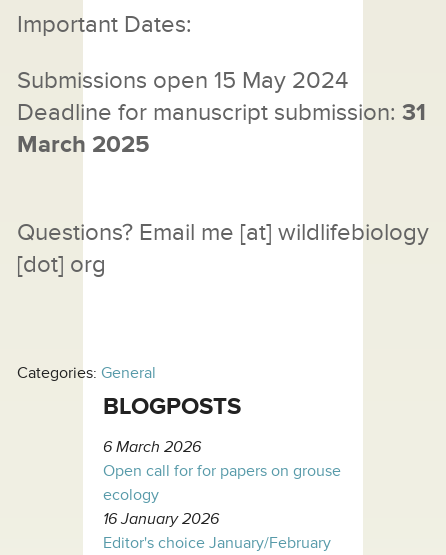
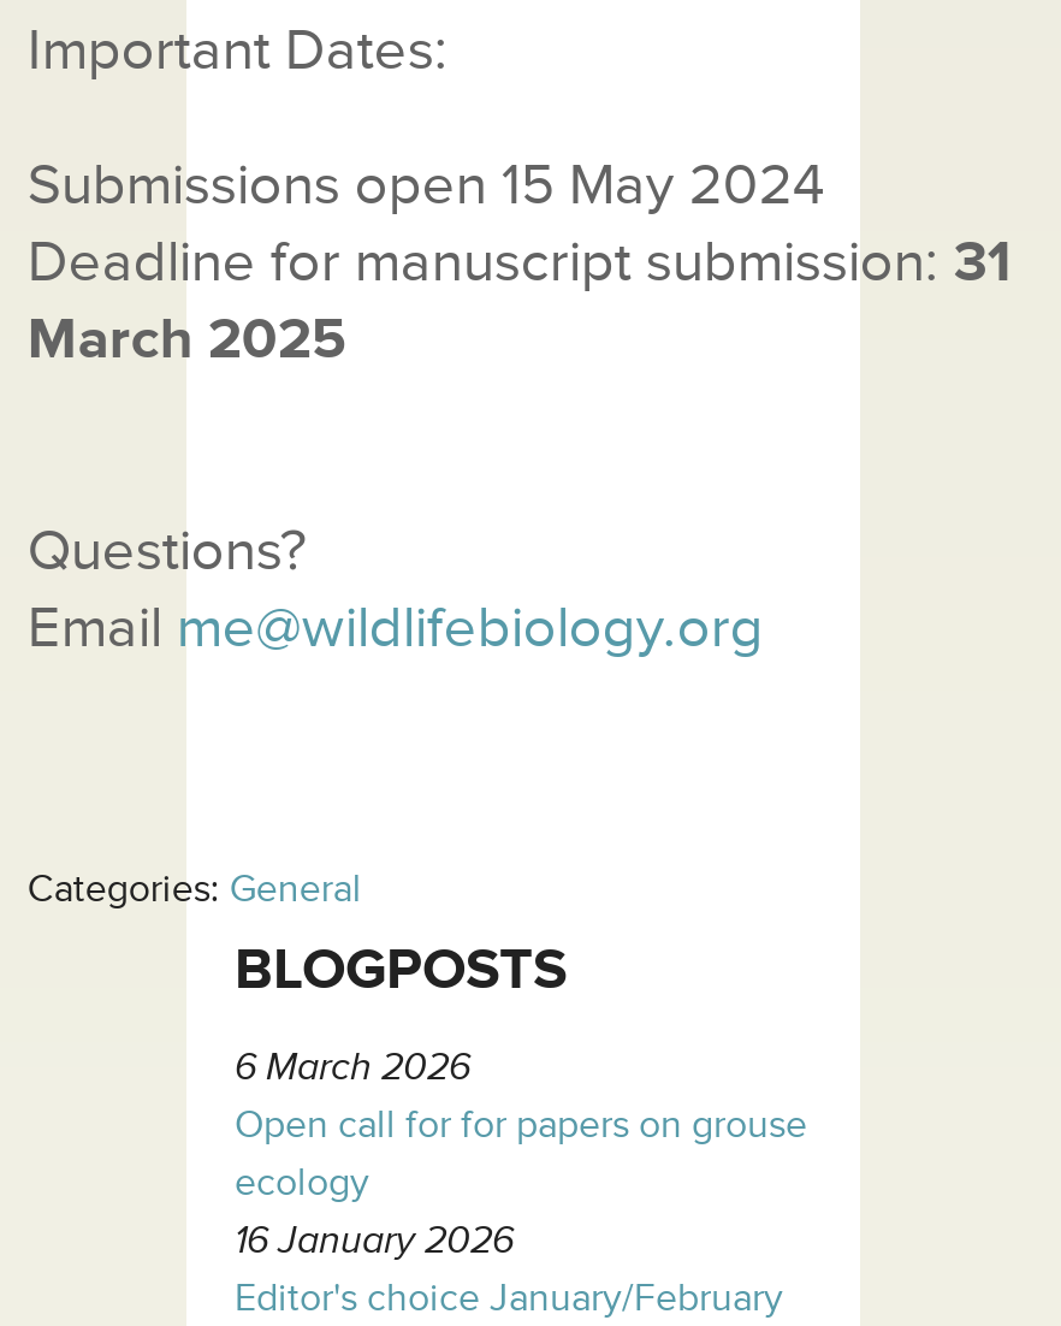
[17,218,429,279] Questions? Email me [at] wildlifebiology | [dot] org -> [27,515,764,662] Questions? | Email me@wildlifebiology.org

